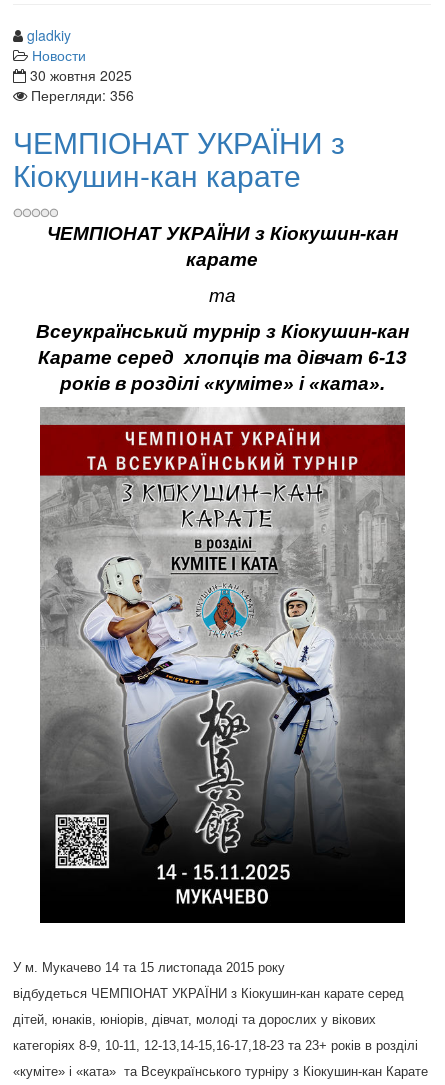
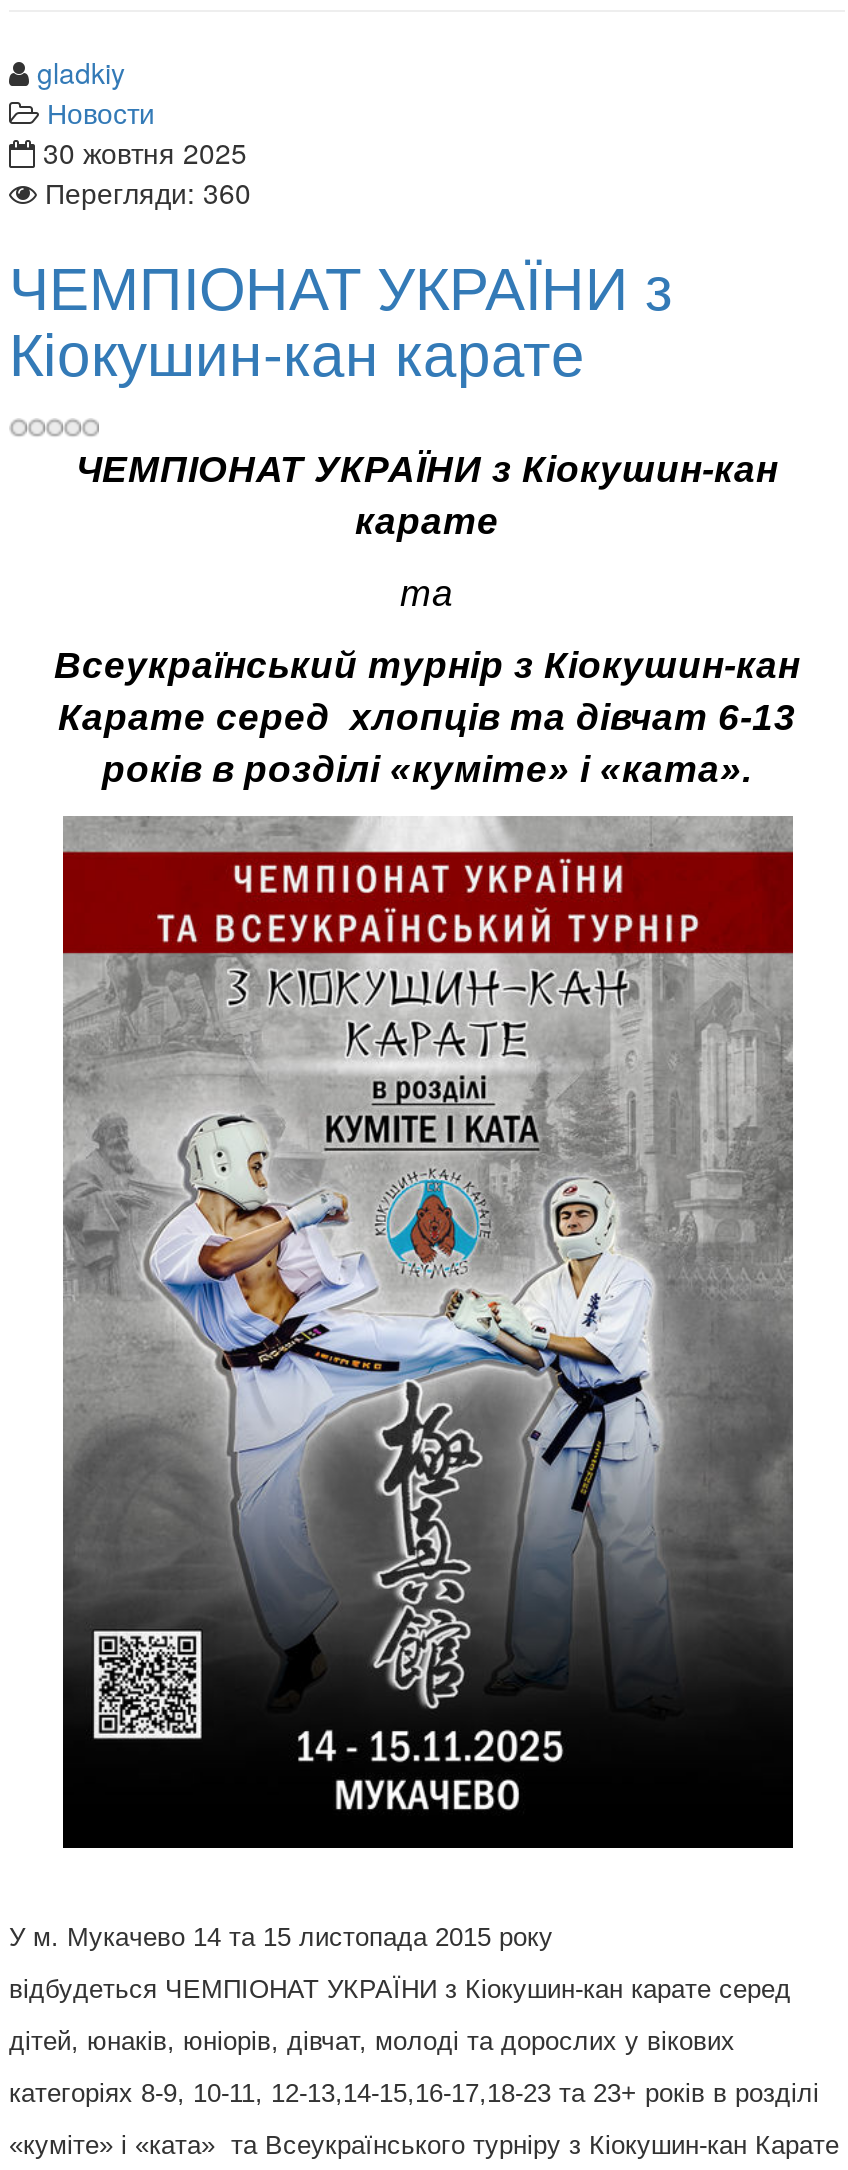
[31,85,134,105] Перегляди: 356 -> [45,172,251,212] Перегляди: 360

